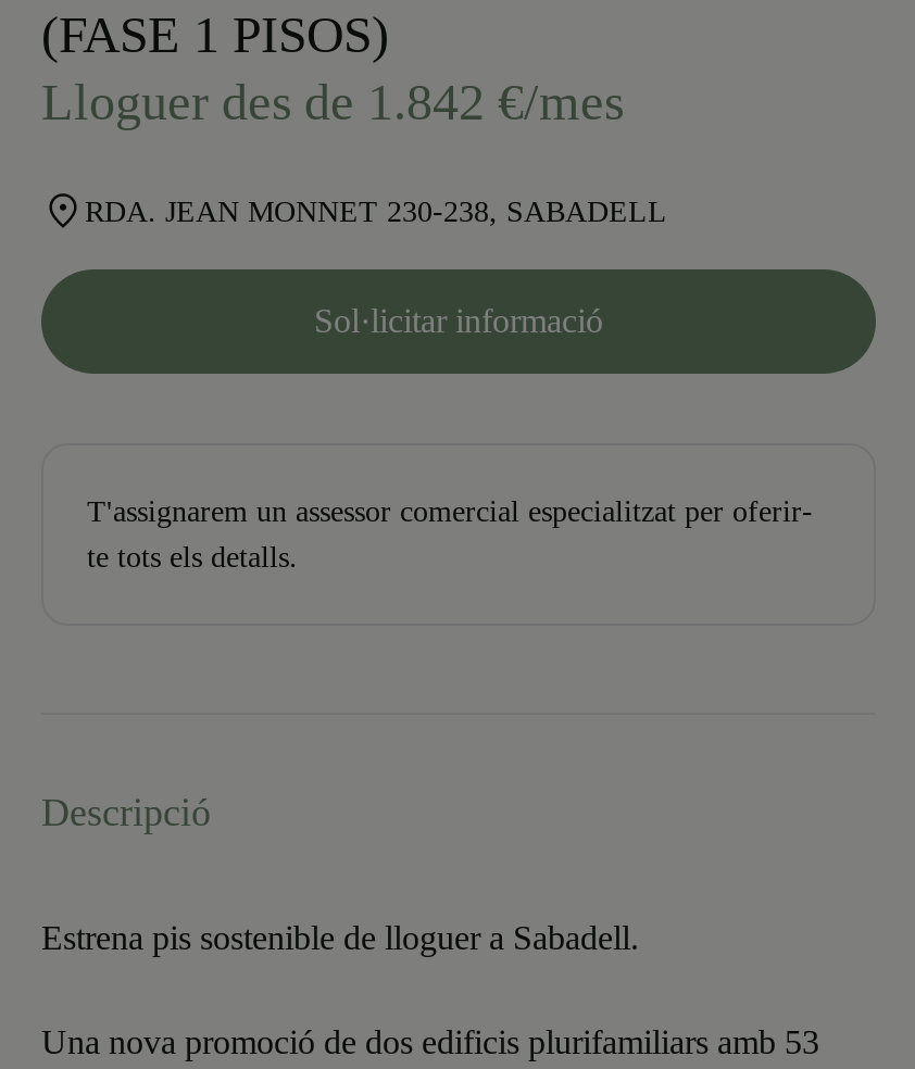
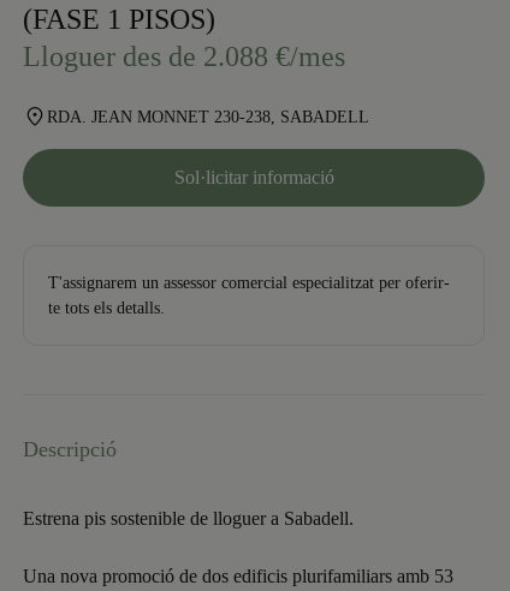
[41,74,624,130] Lloguer des de 1.842 €/mes -> [23,41,345,72] Lloguer des de 2.088 €/mes

